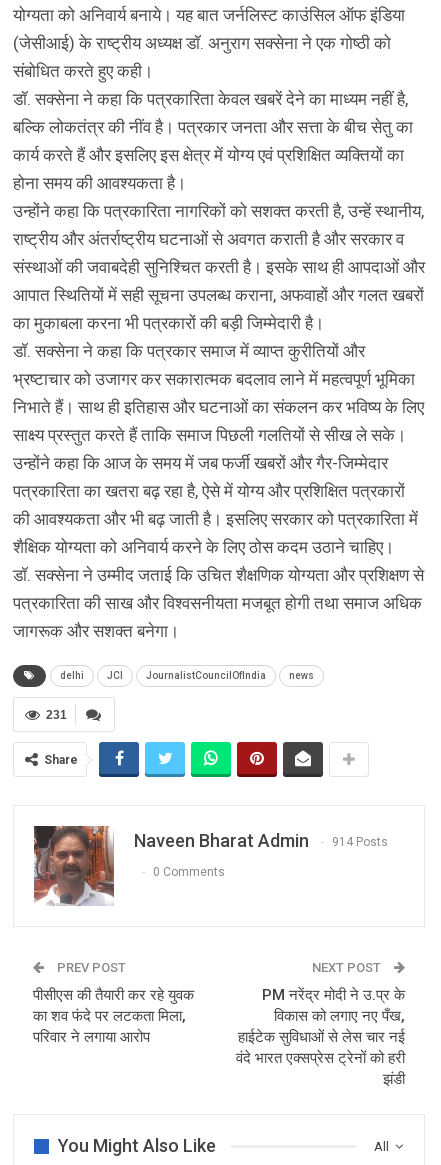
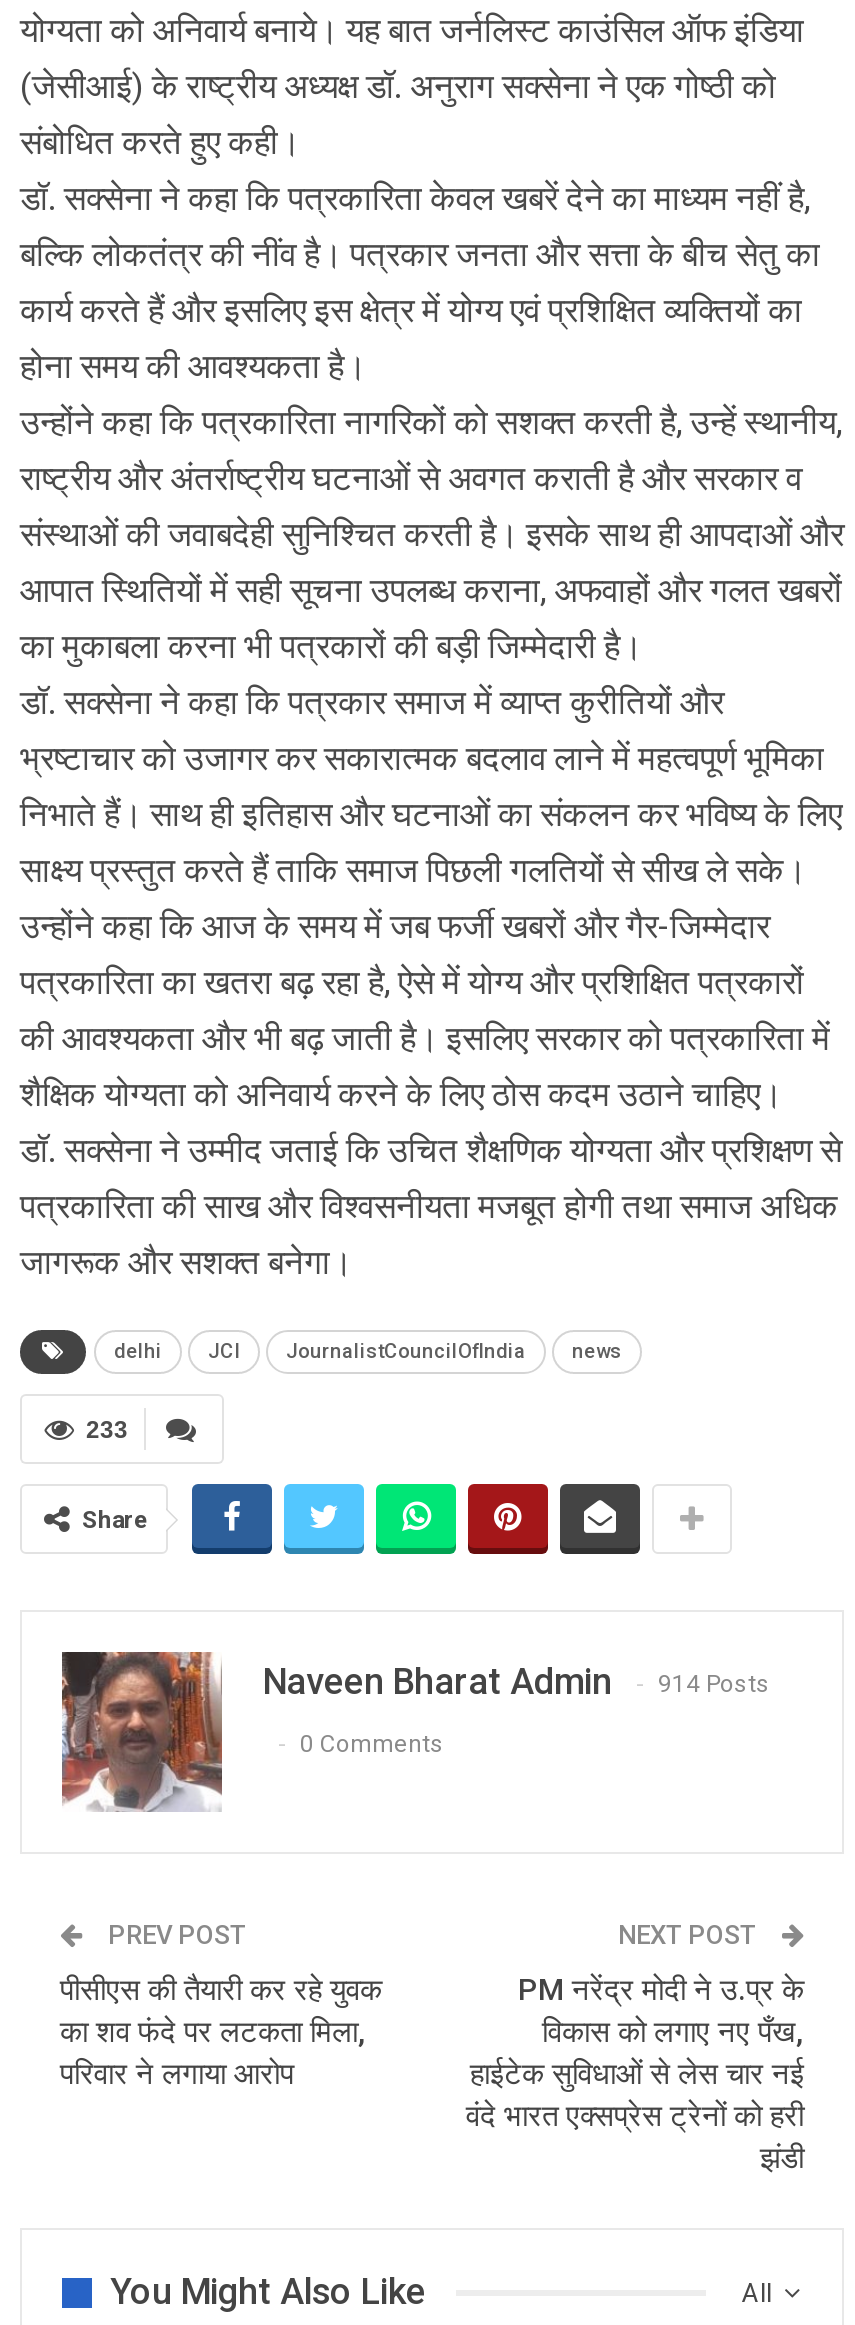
[46,708,67,722] 231 -> [86,1416,128,1444] 233

